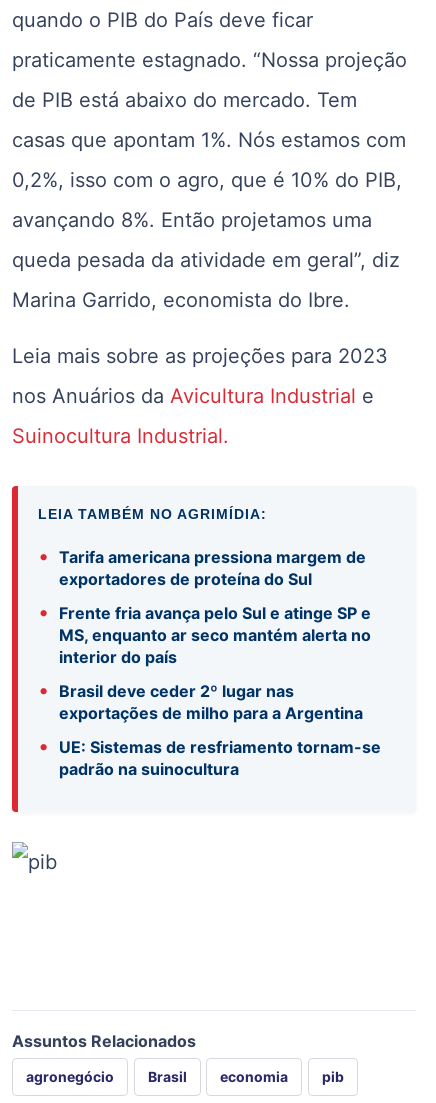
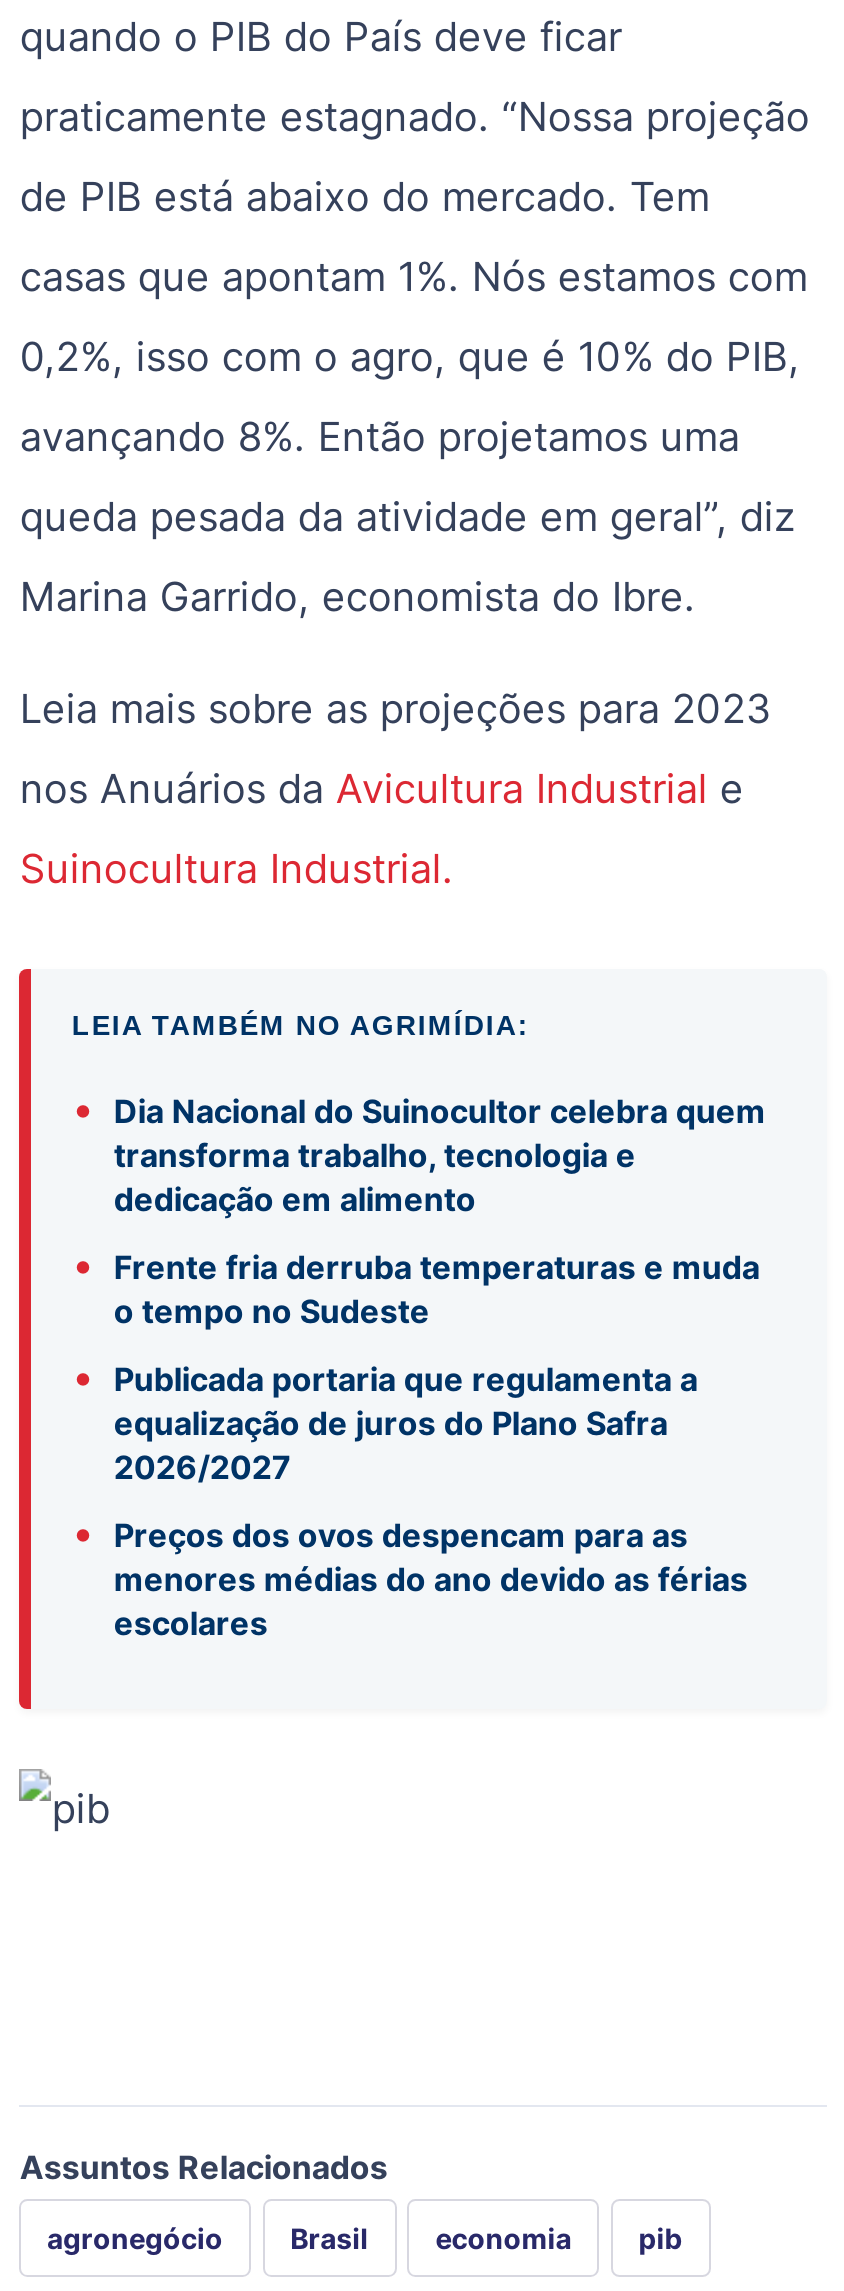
[38,544,366,589] • Tarifa americana pressiona margem de | exportadores de proteína do Sul -> [72,1085,766,1219] • Dia Nacional do Suinocultor celebra quem | transforma trabalho, tecnologia e | dedicação em alimento
[38,600,371,667] • Frente fria avança pelo Sul e atinge SP e | MS, enquanto ar seco mantém alerta no | interior do país -> [72,1241,760,1331] • Frente fria derruba temperaturas e muda | o tempo no Sudeste
[38,678,363,723] • Brasil deve ceder 2º lugar nas | exportações de milho para a Argentina -> [72,1353,698,1487] • Publicada portaria que regulamenta a | equalização de juros do Plano Safra | 2026/2027
[38,734,381,779] • UE: Sistemas de resfriamento tornam-se | padrão na suinocultura -> [72,1509,748,1643] • Preços dos ovos despencam para as | menores médias do ano devido as férias | escolares

